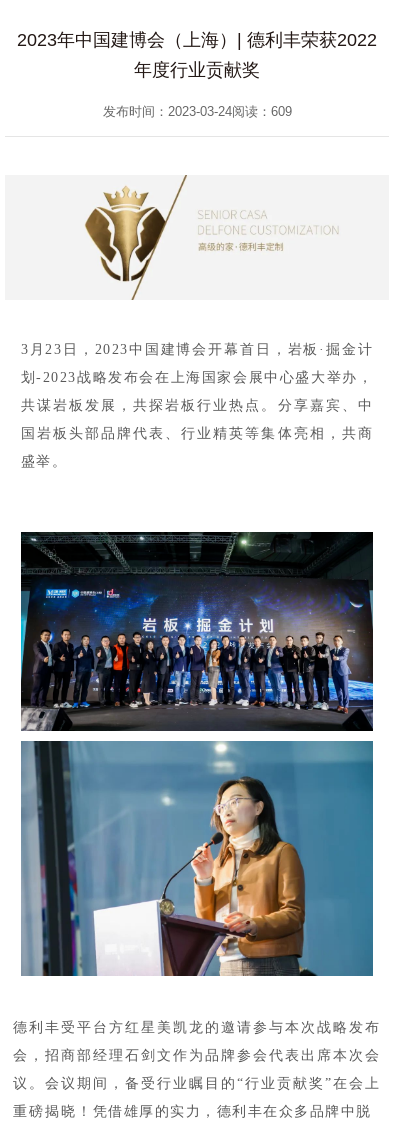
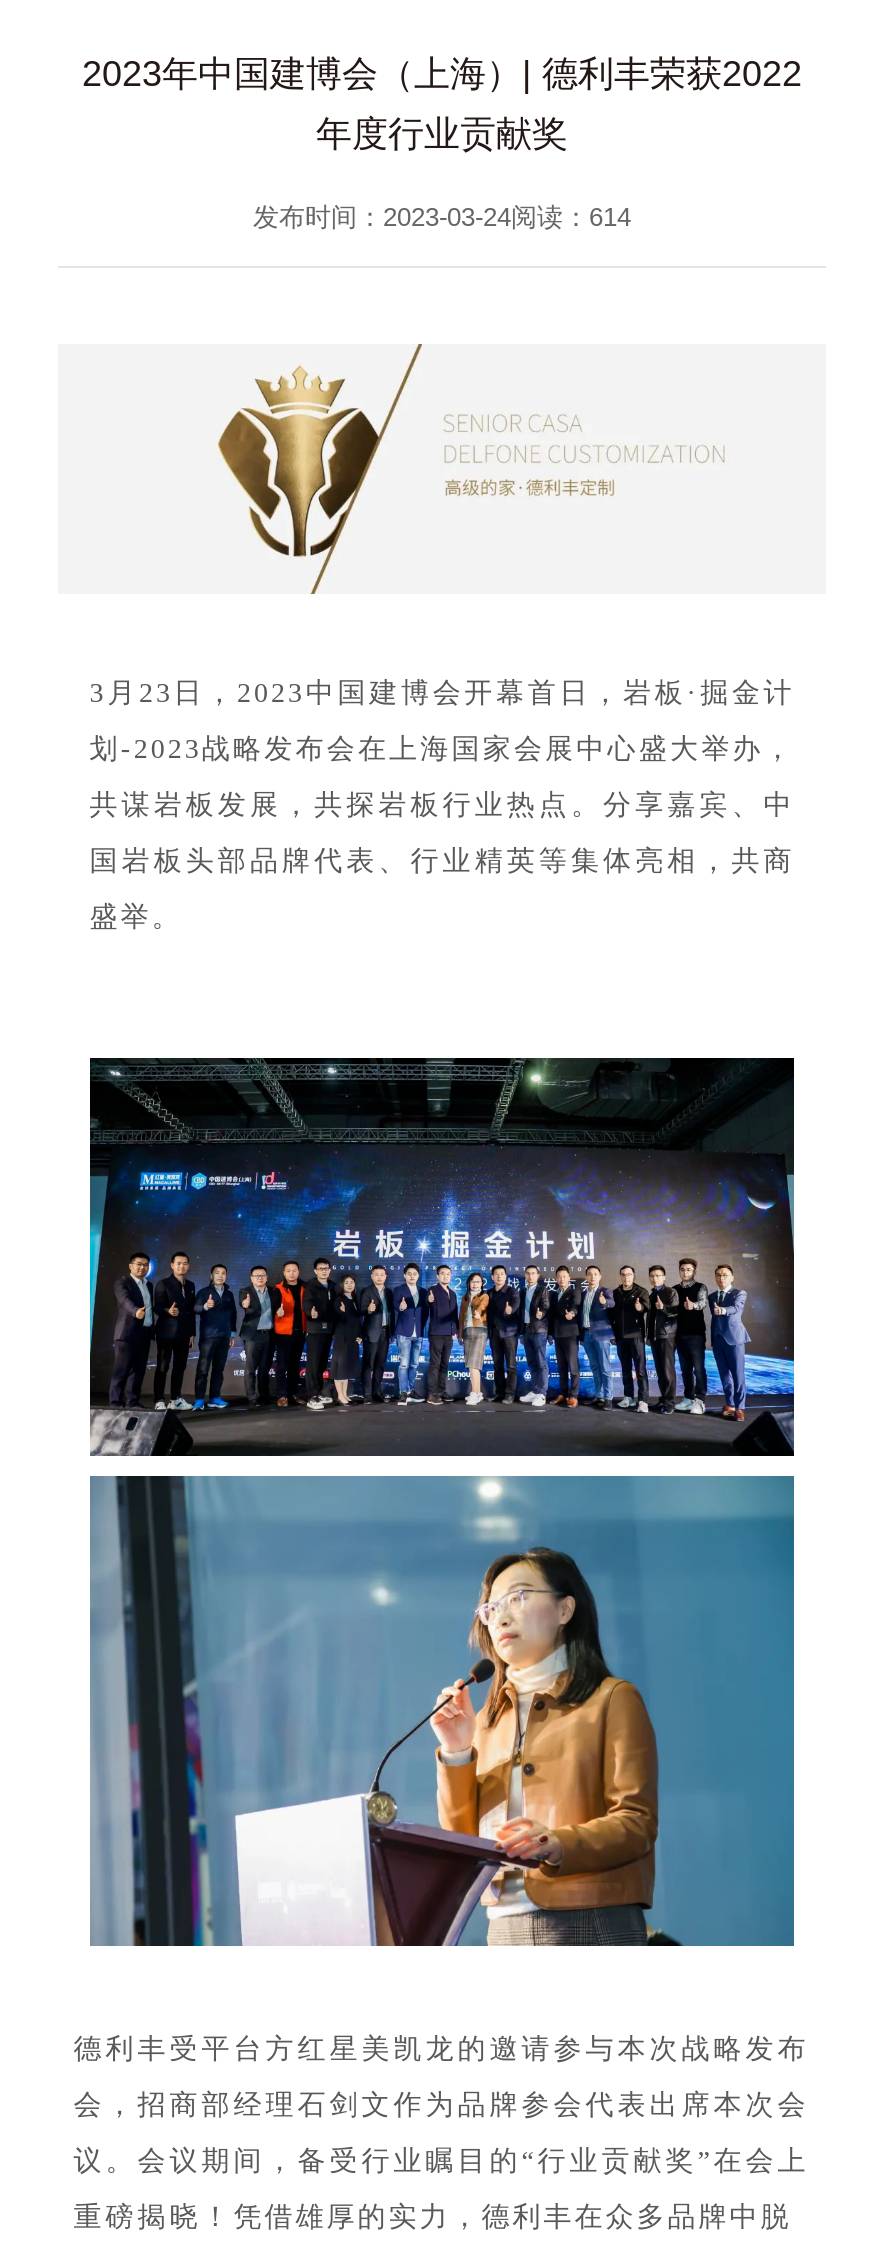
[102,104,291,119] 发布时间：2023-03-24阅读：609 -> [253,202,631,232] 发布时间：2023-03-24阅读：614

